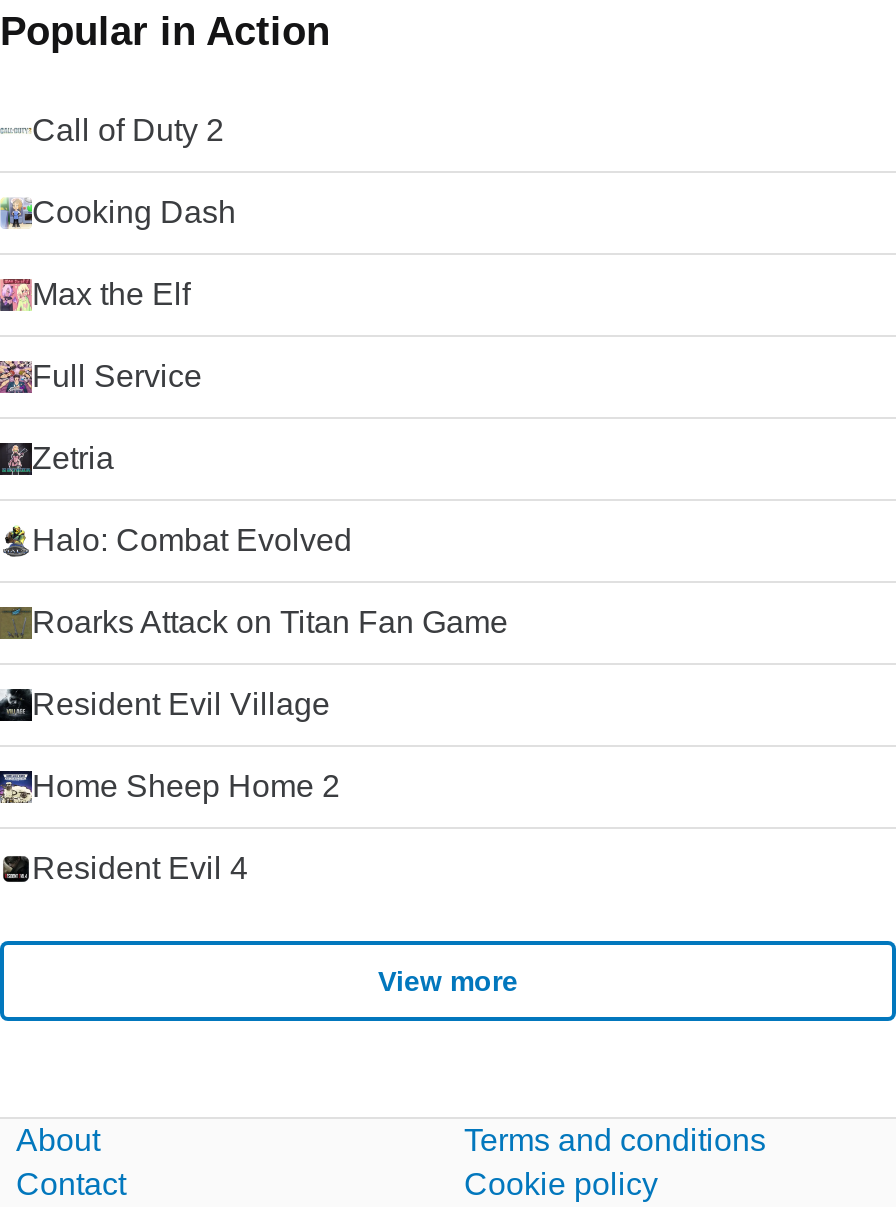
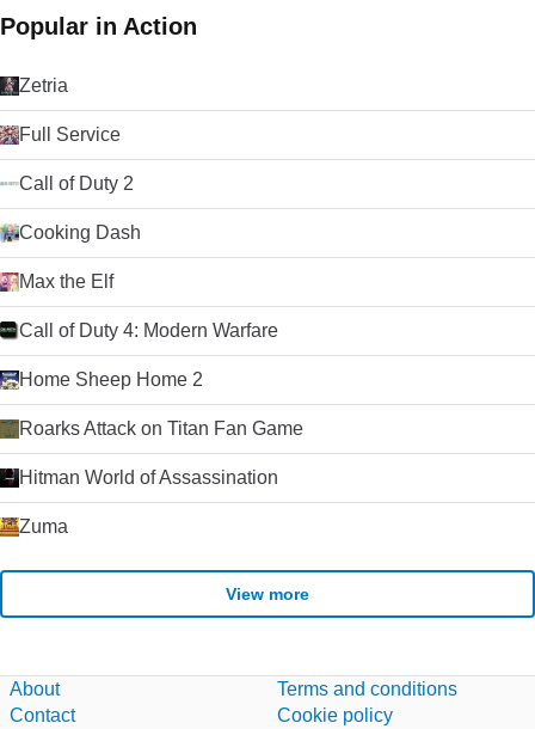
moved [32,113,236,311] -> [19,173,141,292]: Call of Duty 2 | Cooking Dash | Max the Elf
moved [32,359,202,475] -> [19,75,121,145]: Zetria | Full Service
[32,523,352,721] Halo: Combat Evolved | Resident Evil Village -> [19,320,278,341] Call of Duty 4: Modern Warfare
moved [32,605,508,639] -> [19,418,303,439]: Roarks Attack on Titan Fan Game
moved [32,769,340,803] -> [19,369,203,390]: Home Sheep Home 2
[32,851,248,885] Resident Evil 4 -> [19,467,278,537] Hitman World of Assassination | Zuma

